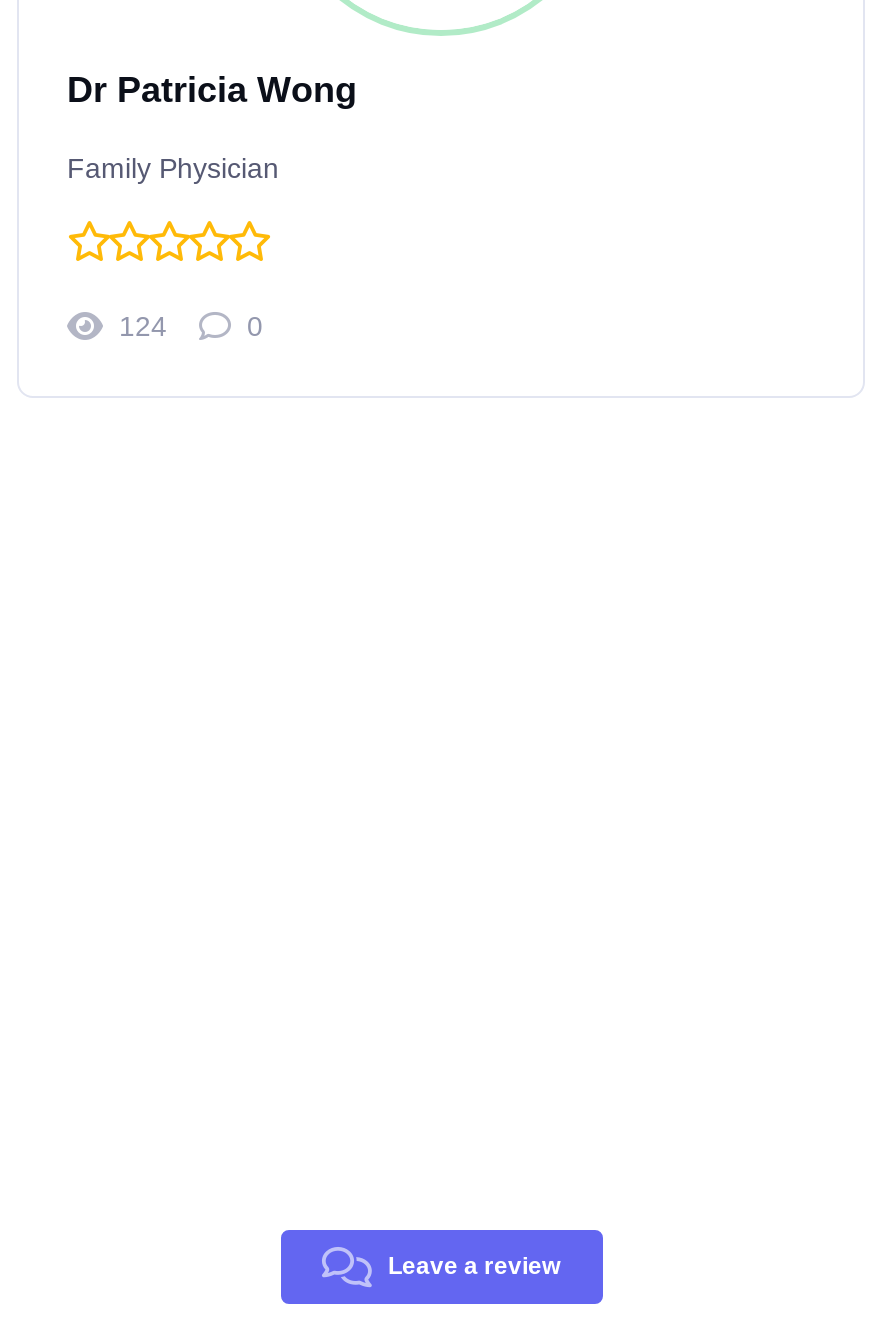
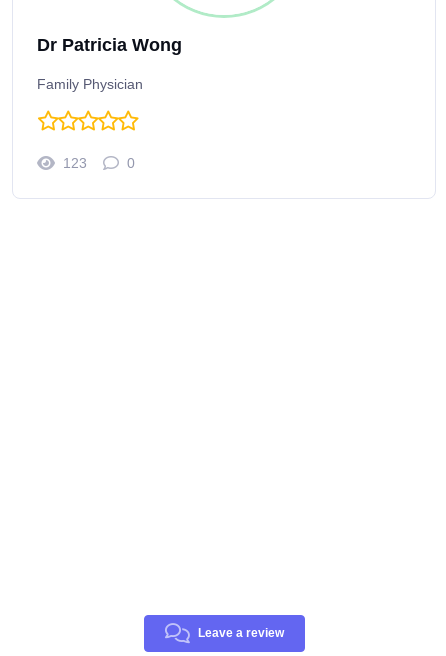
[119,310,167,342] 124 -> [63,155,87,171] 123

